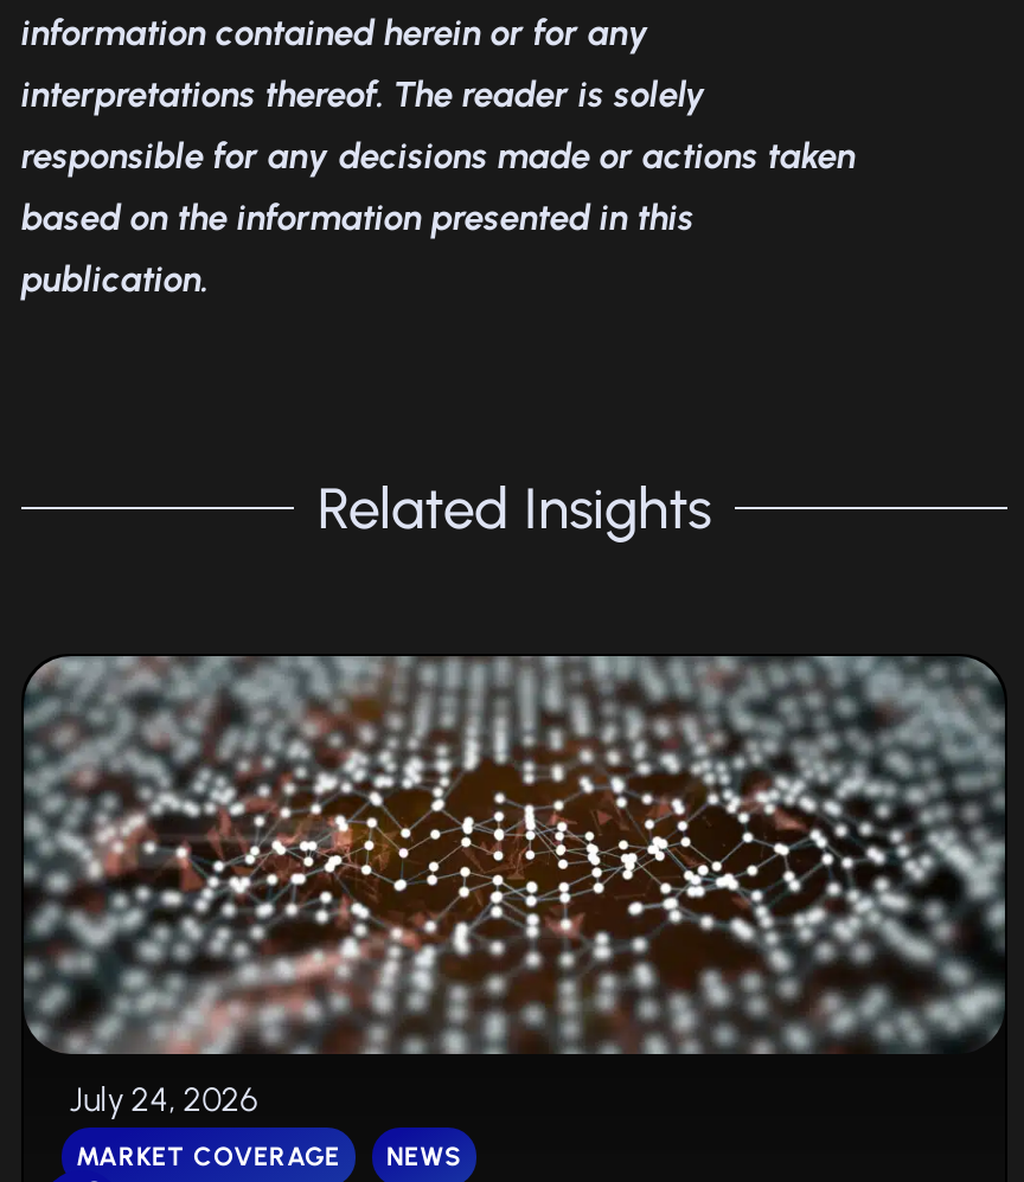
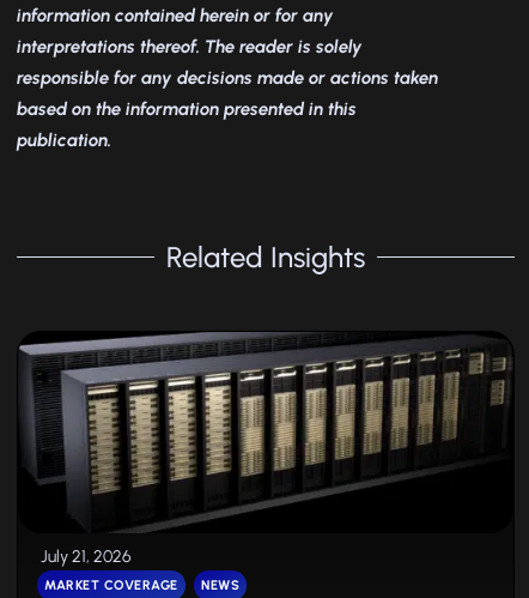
[21,654,1007,1120] [image] | July 24, 2026 -> [18,332,513,567] [image] | July 21, 2026

